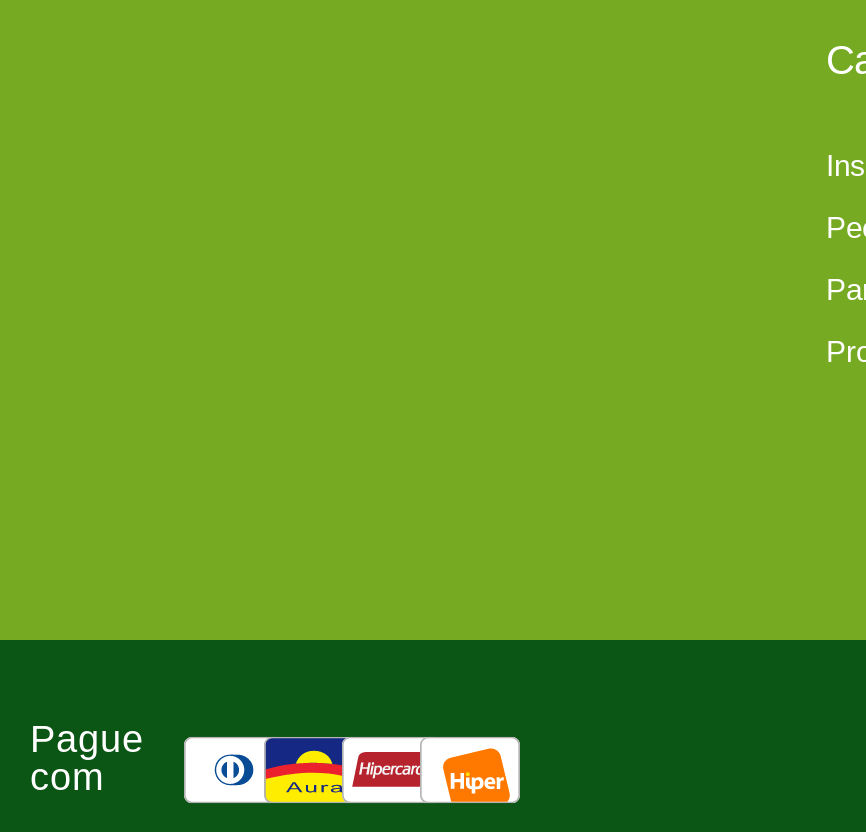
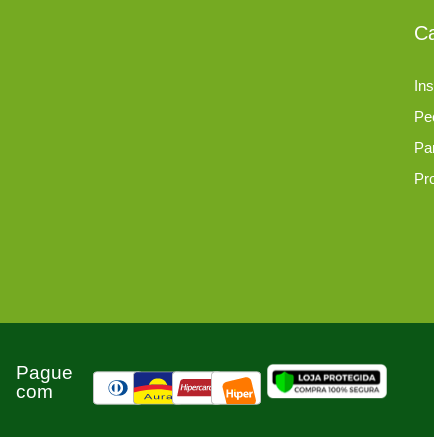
none -> [266,363,388,399] [image]

